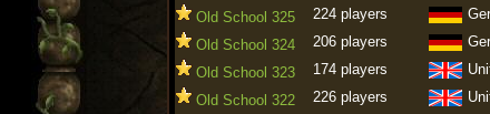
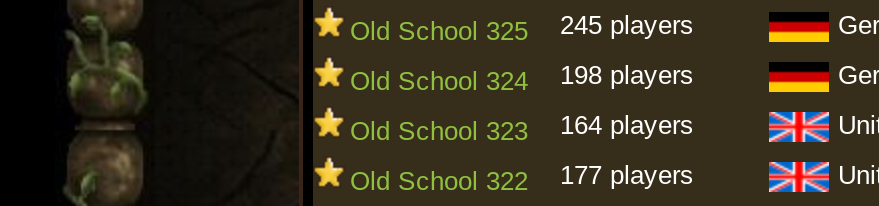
[195,6,387,25] Old School 325 224 players -> [350,10,694,46] Old School 325 245 players
[195,33,387,53] Old School 324 206 players -> [350,60,694,96] Old School 324 198 players
[195,61,387,81] Old School 323 174 players -> [350,110,694,146] Old School 323 164 players
[195,89,387,108] Old School 322 226 players -> [350,160,694,196] Old School 322 177 players

